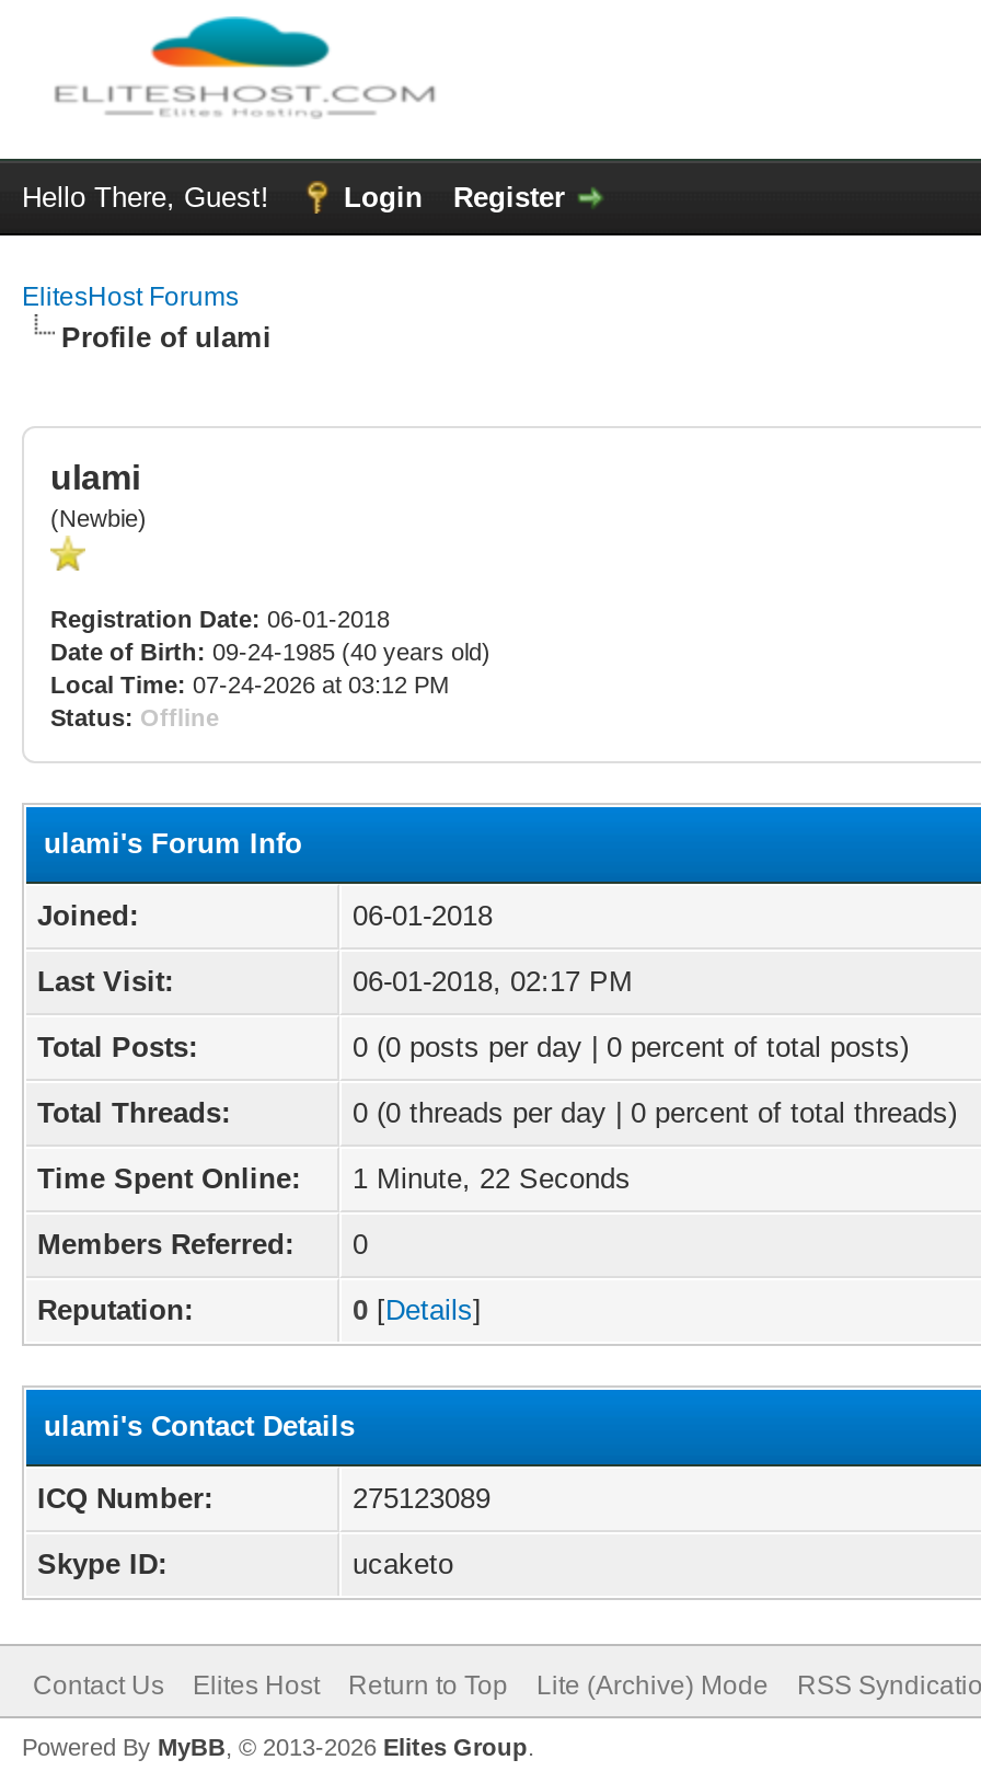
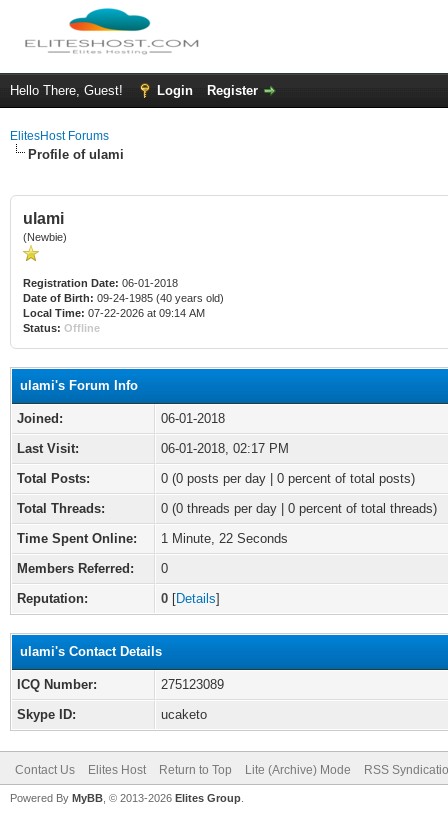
[50,671,449,698] Local Time: 07-24-2026 at 03:12 PM -> [23,307,205,319] Local Time: 07-22-2026 at 09:14 AM

